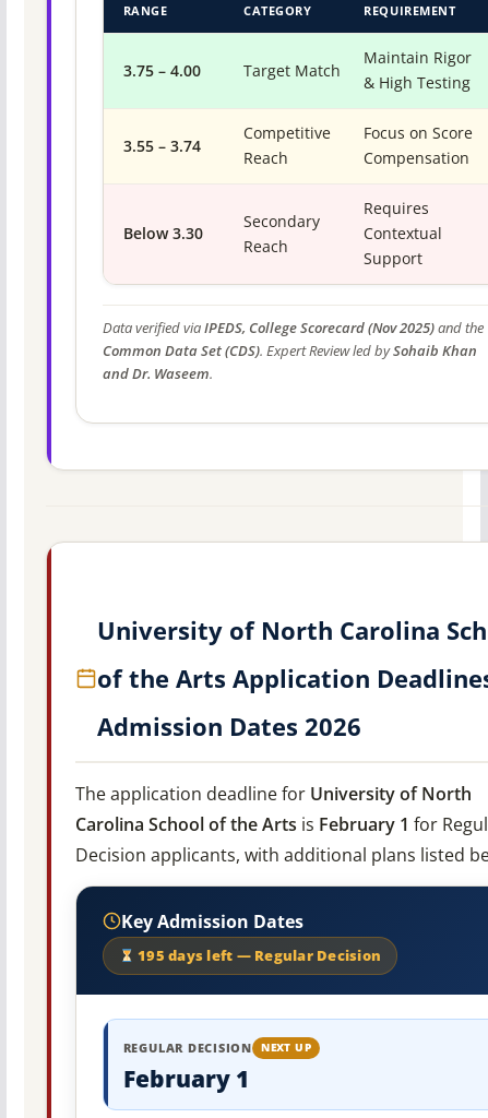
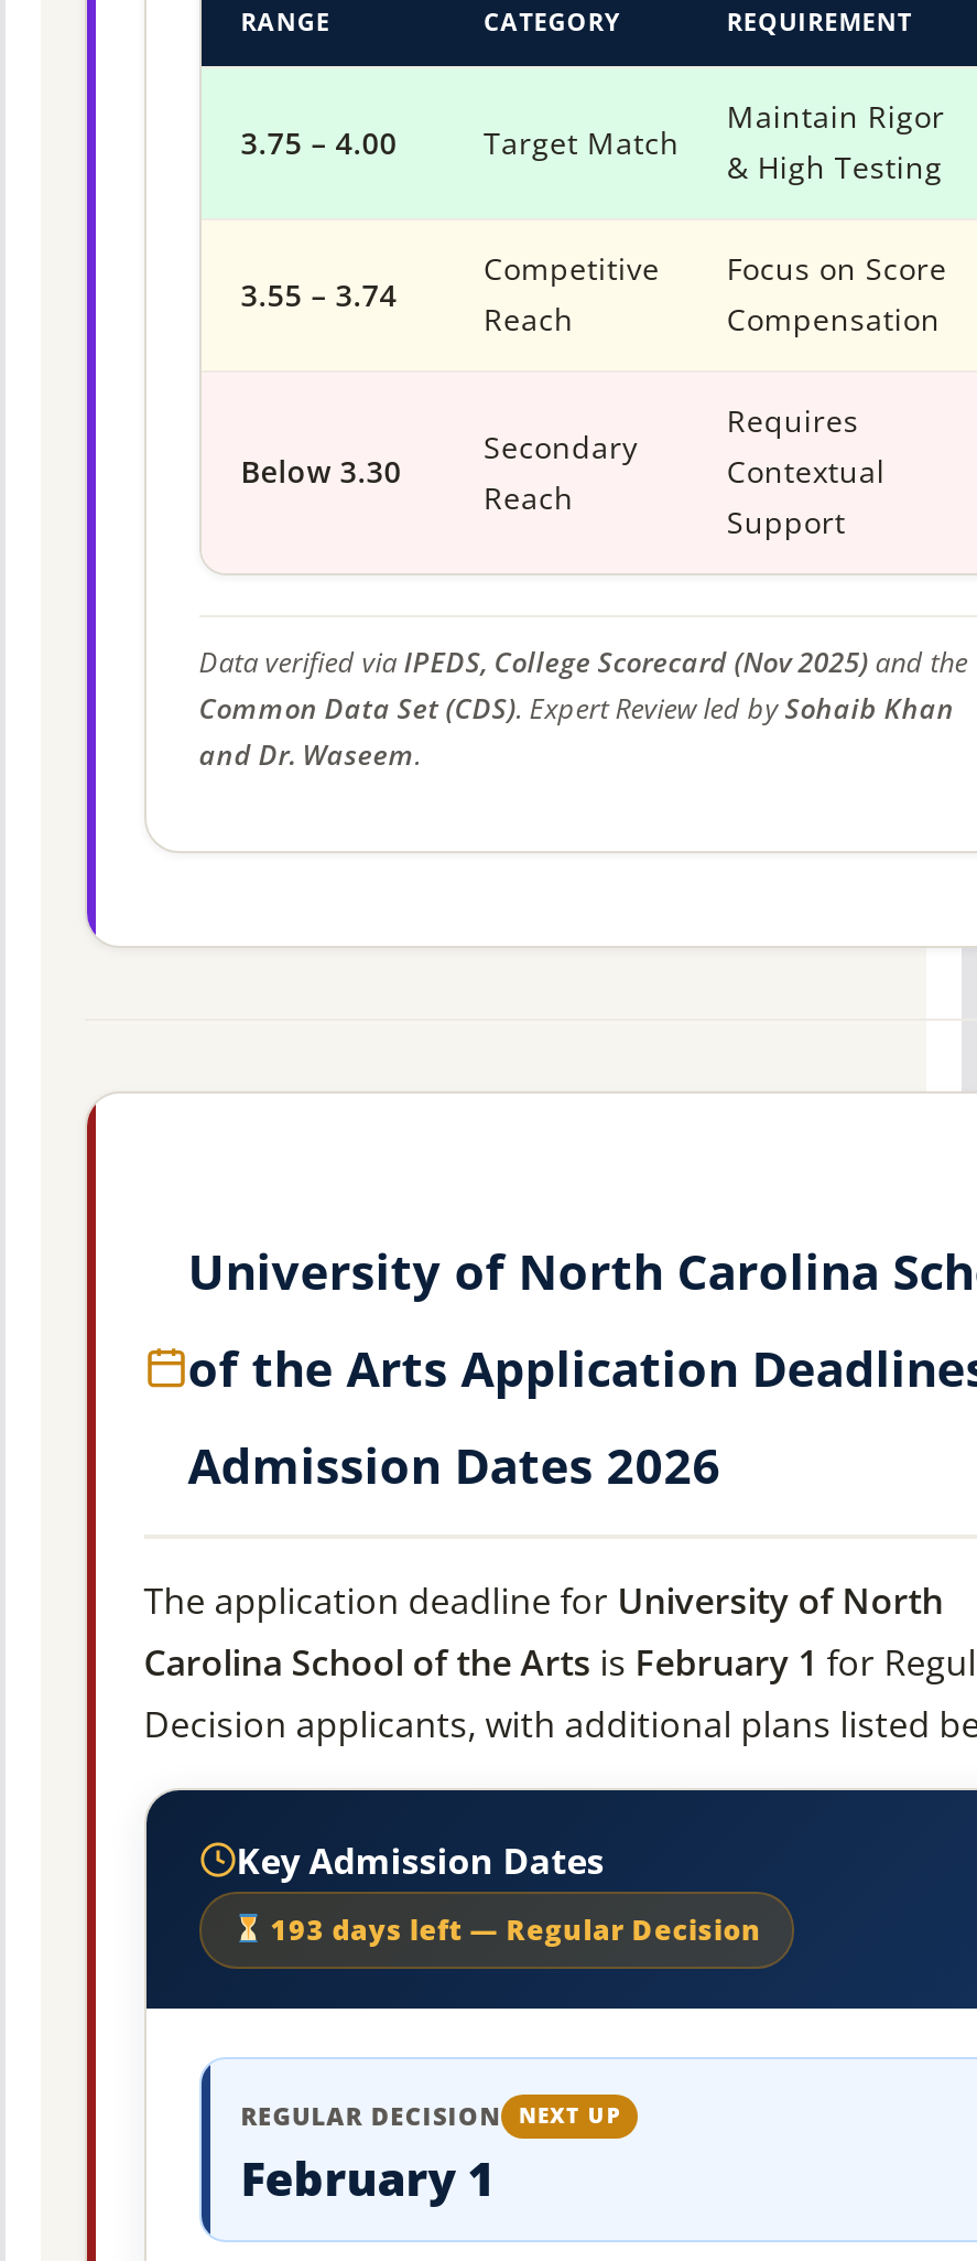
[134,946,381,965] 195 days left — Regular Decision -> [263,1911,762,1949] 193 days left — Regular Decision

